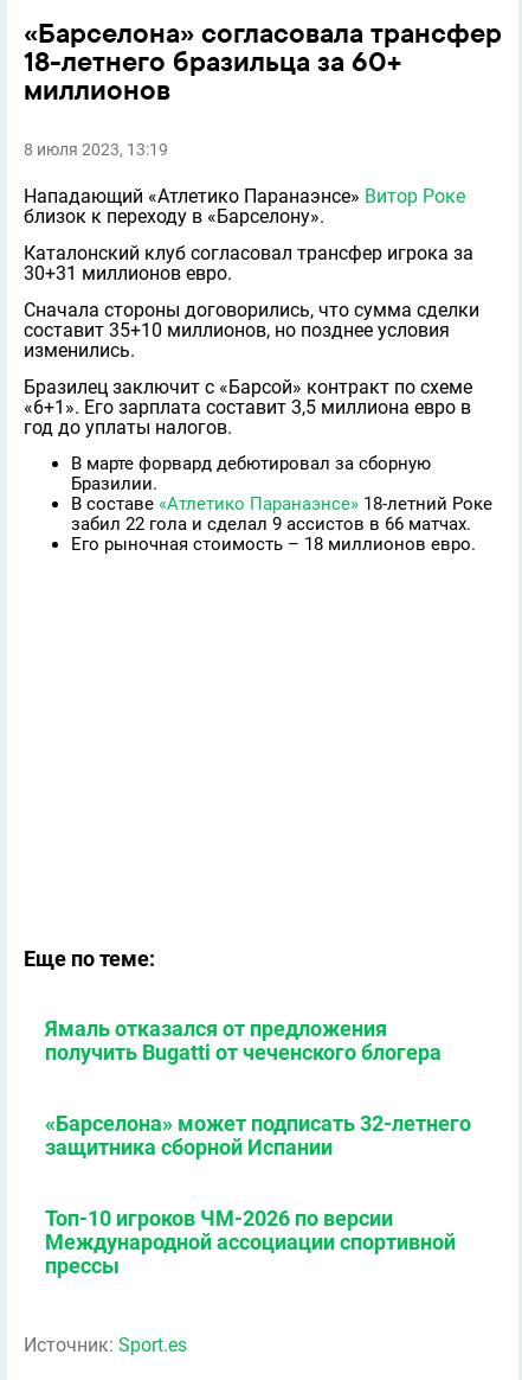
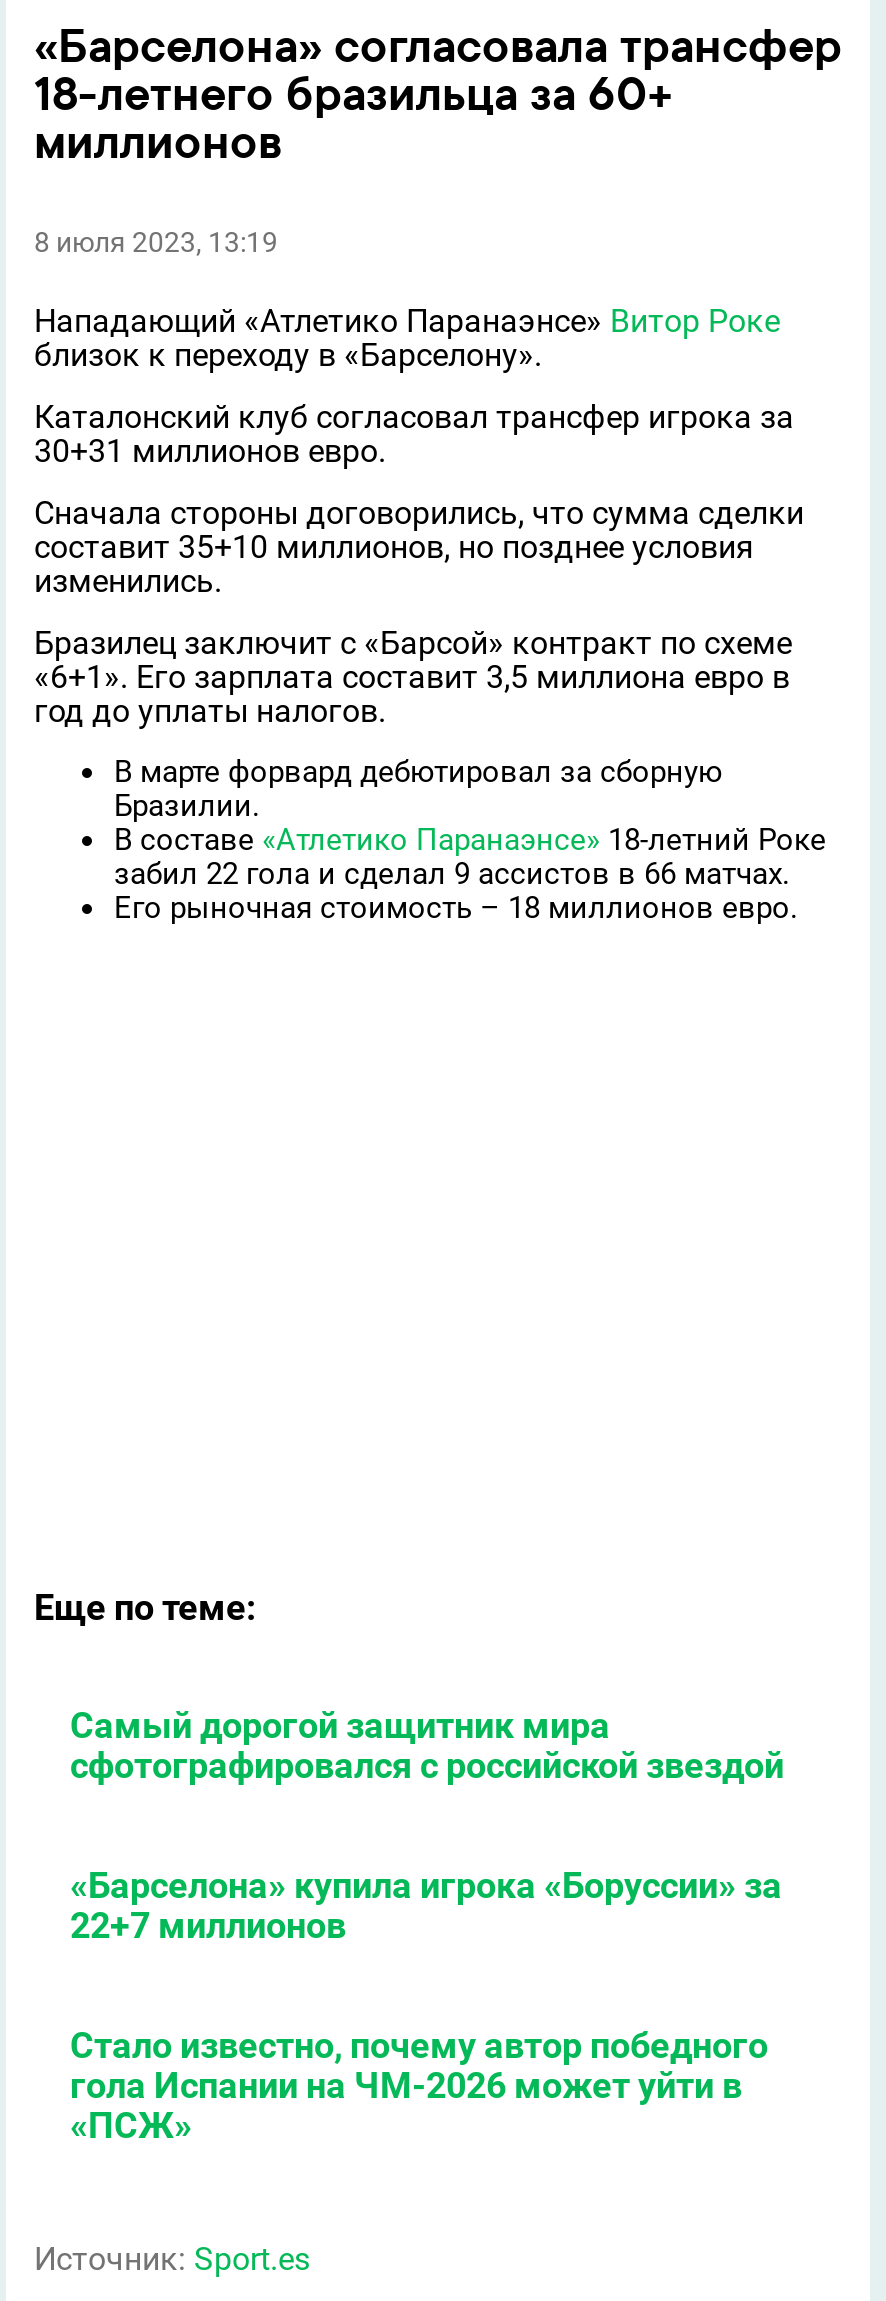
[45,1016,442,1065] Ямаль отказался от предложения | получить Bugatti от чеченского блогера -> [70,1704,784,1786] Самый дорогой защитник мира | сфотографировался с российской звездой
[45,1111,471,1159] «Барселона» может подписать 32-летнего | защитника сборной Испании -> [70,1864,782,1946] «Барселона» купила игрока «Боруссии» за | 22+7 миллионов
[45,1206,456,1278] Топ-10 игроков ЧМ-2026 по версии | Международной ассоциации спортивной | прессы -> [70,2024,768,2146] Стало известно, почему автор победного | гола Испании на ЧМ-2026 может уйти в | «ПСЖ»

